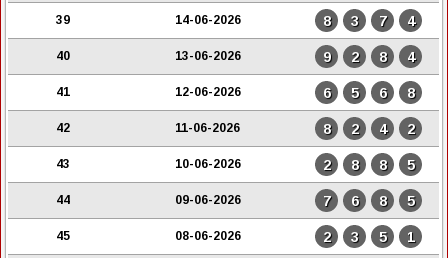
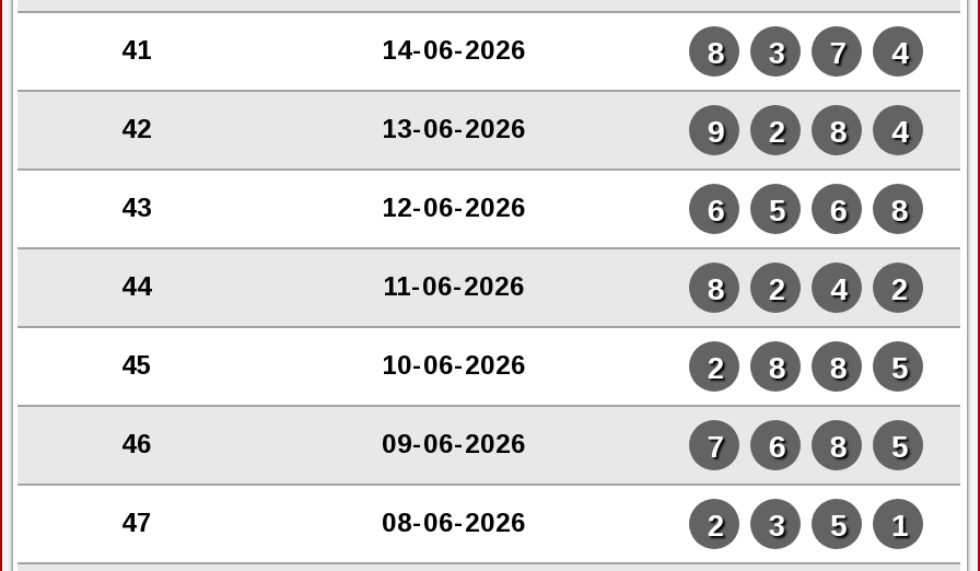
[55,13,69,27] 39 -> [121,36,152,66] 41
[55,49,69,63] 40 -> [121,114,152,145] 42
[55,85,69,99] 41 -> [121,193,152,224] 43
[55,121,69,135] 42 -> [121,272,152,303] 44
[55,157,69,171] 43 -> [121,351,152,381] 45
[55,193,69,207] 44 -> [121,429,152,460] 46
[55,229,69,243] 45 -> [121,508,152,539] 47

